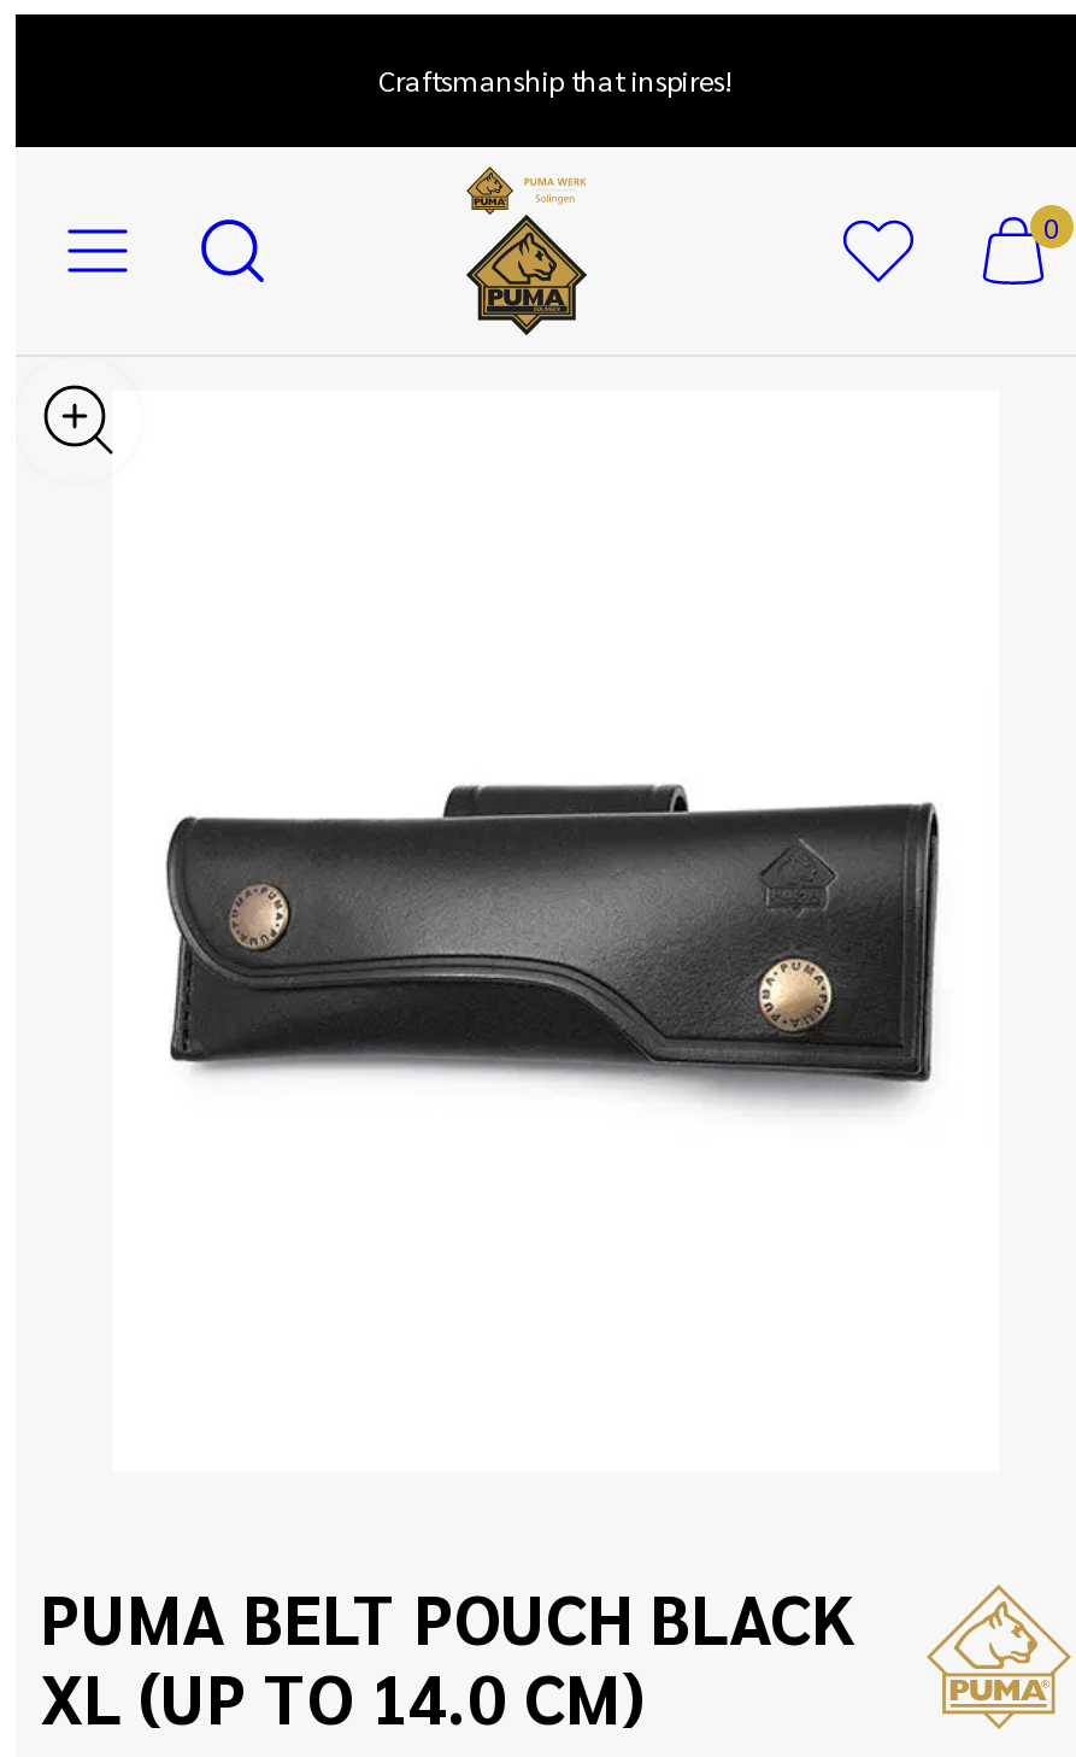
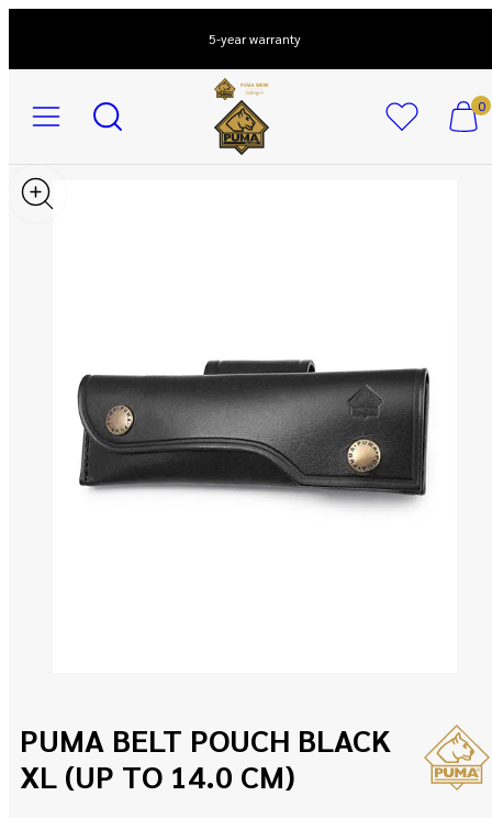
[378,60,733,99] Craftsmanship that inspires! -> [209,30,301,47] 5-year warranty

